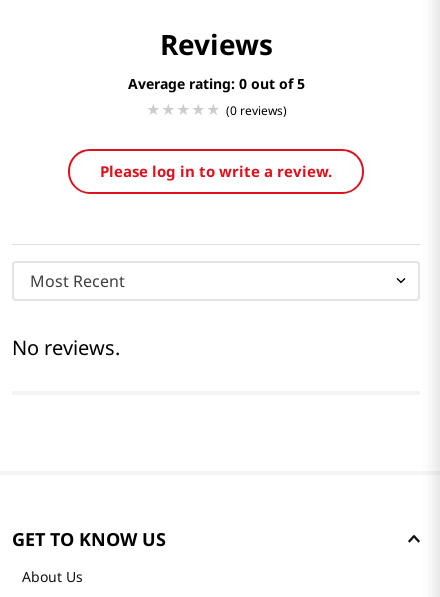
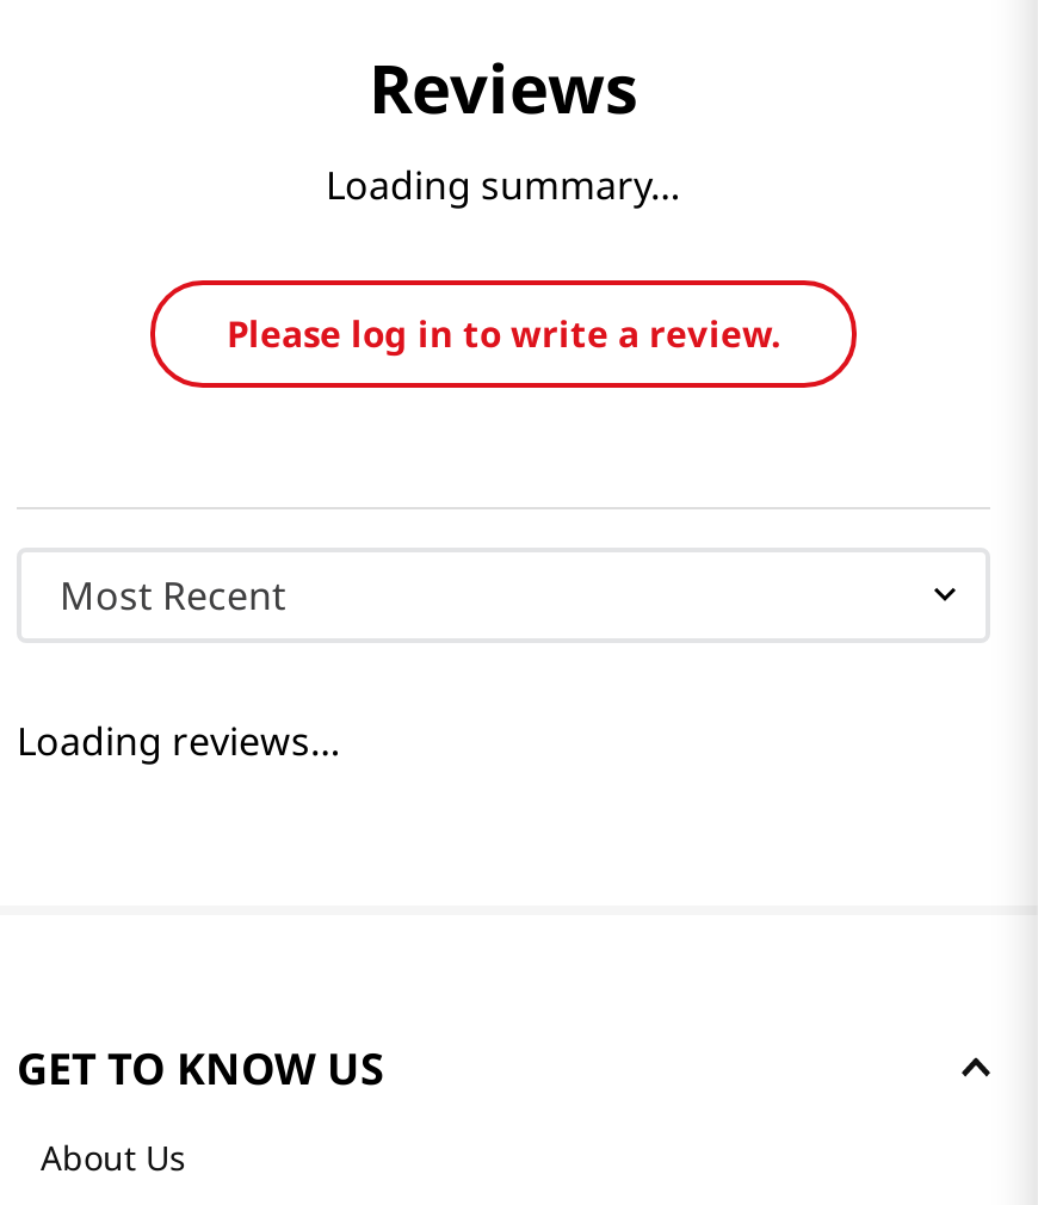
[127,74,286,118] Average rating: 0 | (0 reviews) -> [326,159,681,211] Loading summary…
[12,334,120,361] No reviews. -> [17,715,341,767] Loading reviews…

